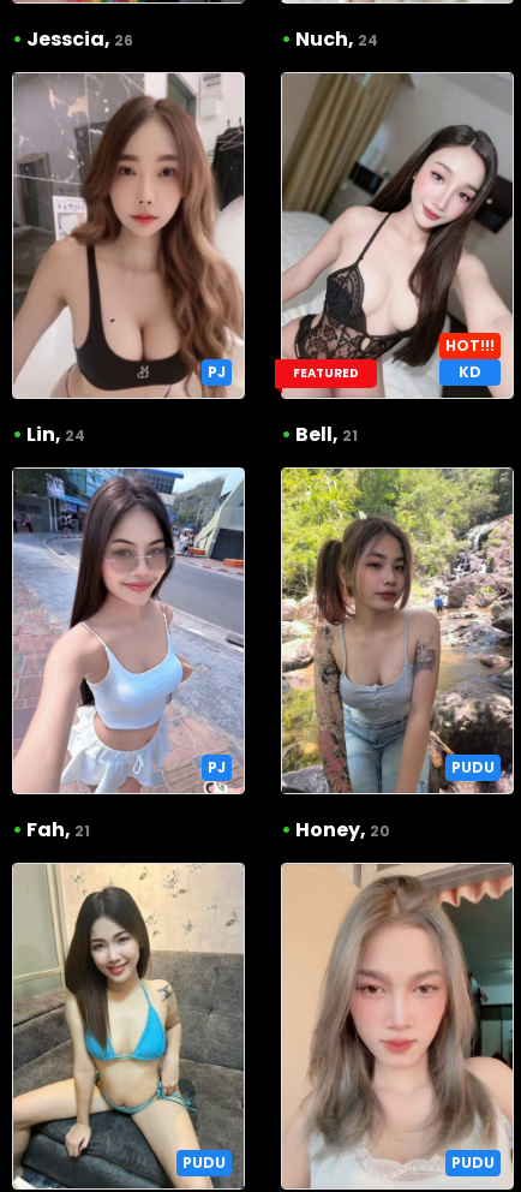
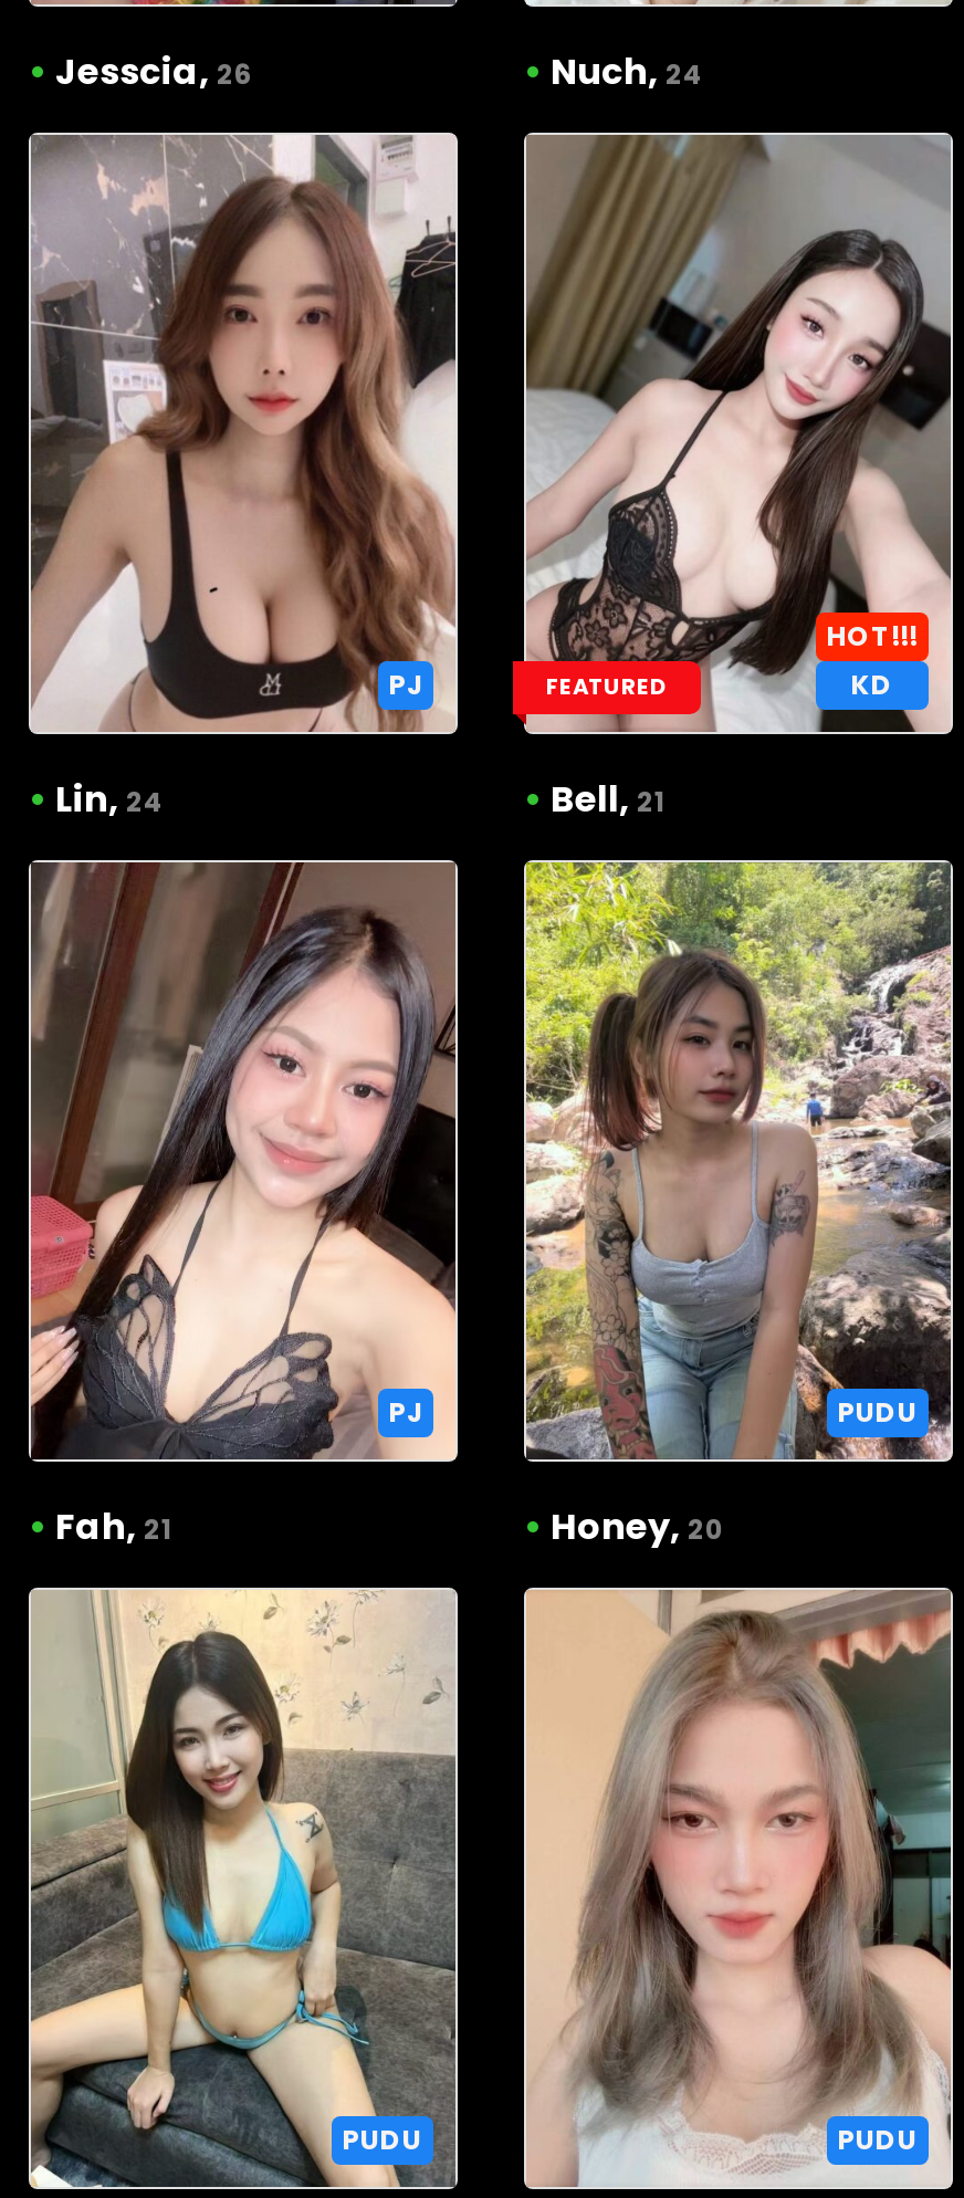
[12,467,245,794] [image] -> [29,860,458,1462] [image]

